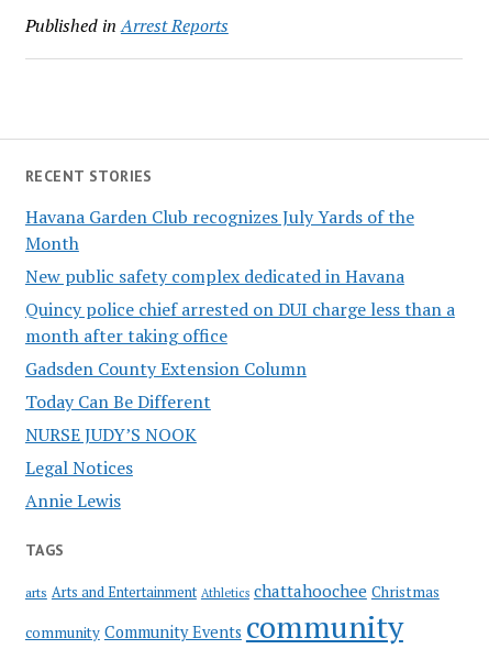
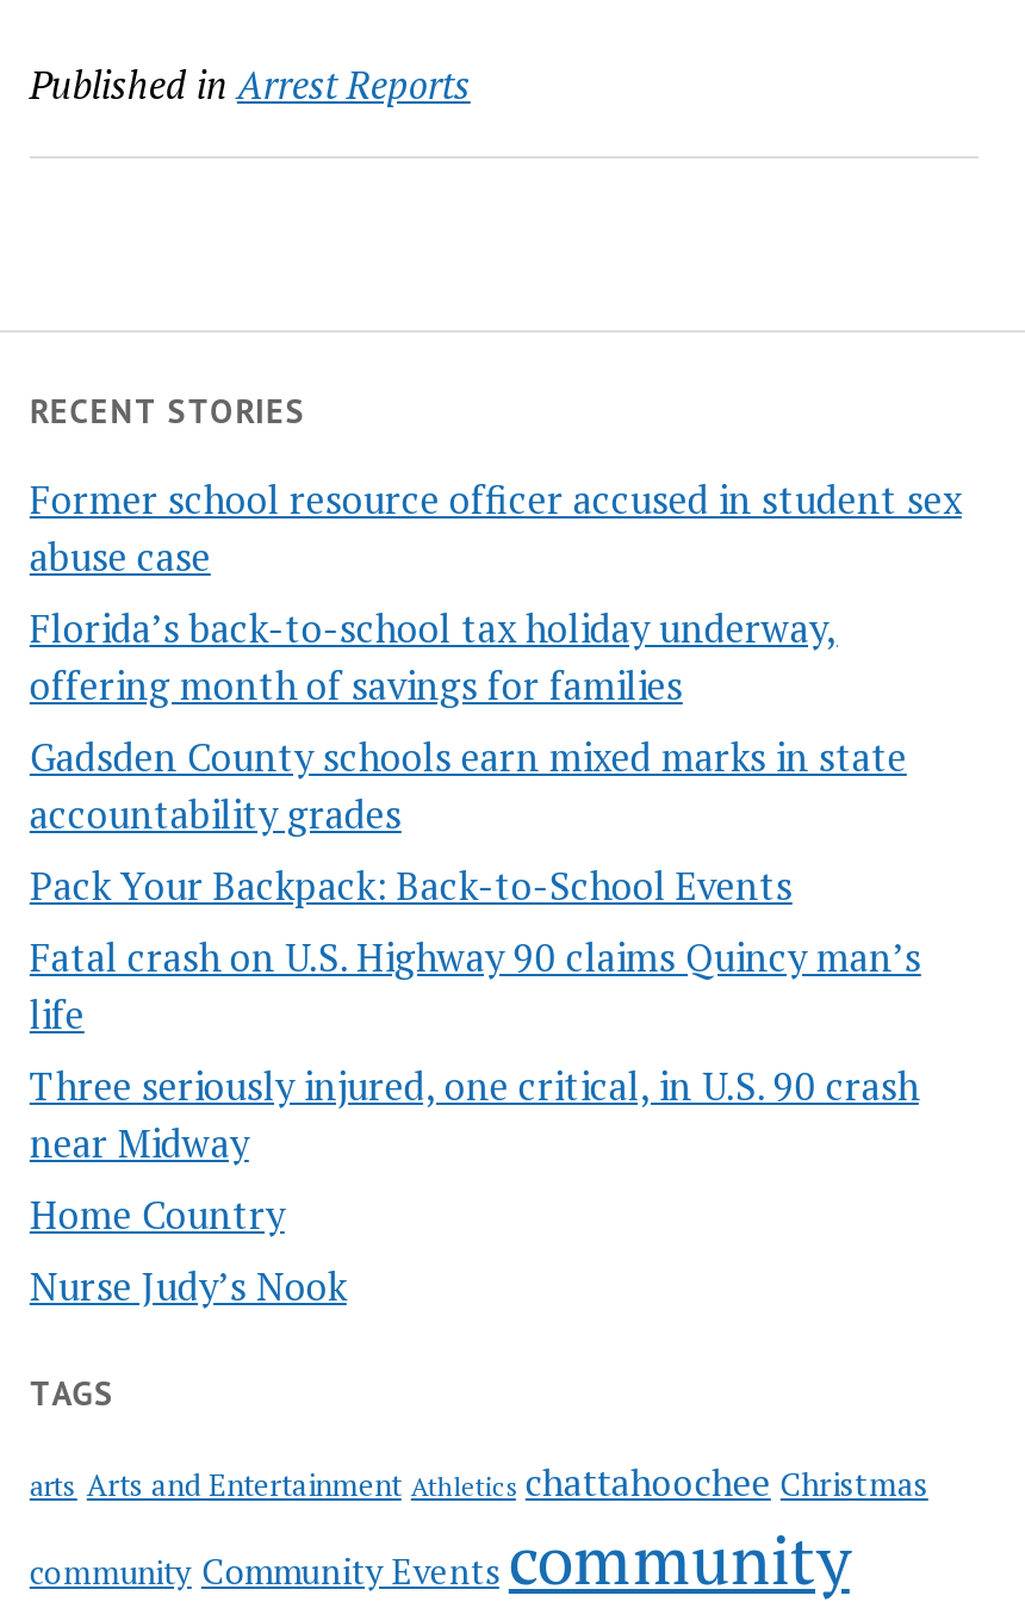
[25,204,455,512] Havana Garden Club recognizes July Yards of the | Month | New public safety complex dedicated in Havana | Quincy police chief arrested on DUI charge less than a | month after taking office | Gadsden County Extension Column | Today Can Be Different | NURSE JUDY’S NOOK | Legal Notices | Annie Lewis -> [30,473,962,1312] Former school resource officer accused in student sex | abuse case | Florida’s back-to-school tax holiday underway, | offering month of savings for families | Gadsden County schools earn mixed marks in state | accountability grades | Pack Your Backpack: Back-to-School Events | Fatal crash on U.S. Highway 90 claims Quincy man’s | life | Three seriously injured, one critical, in U.S. 90 crash | near Midway | Home Country | Nurse Judy’s Nook

